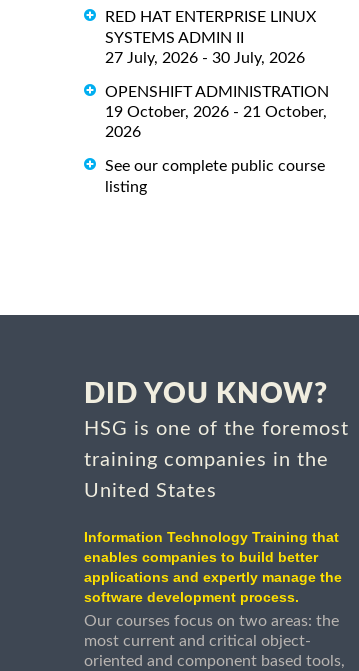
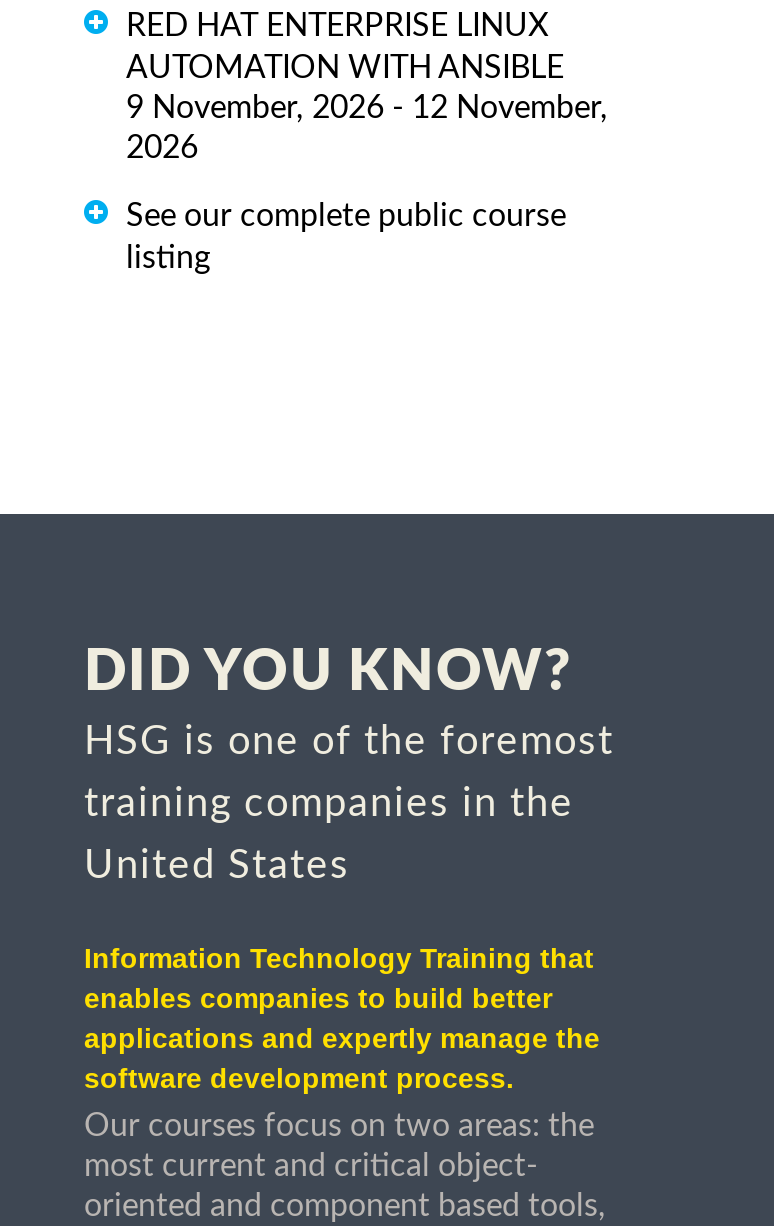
[105,30,329,120] SYSTEMS ADMIN II | 27 July, 2026 - 30 July, 2026 | OPENSHIFT ADMINISTRATION | 19 October, 2026 - 21 October, -> [126,52,608,124] AUTOMATION WITH ANSIBLE | 9 November, 2026 - 12 November,

